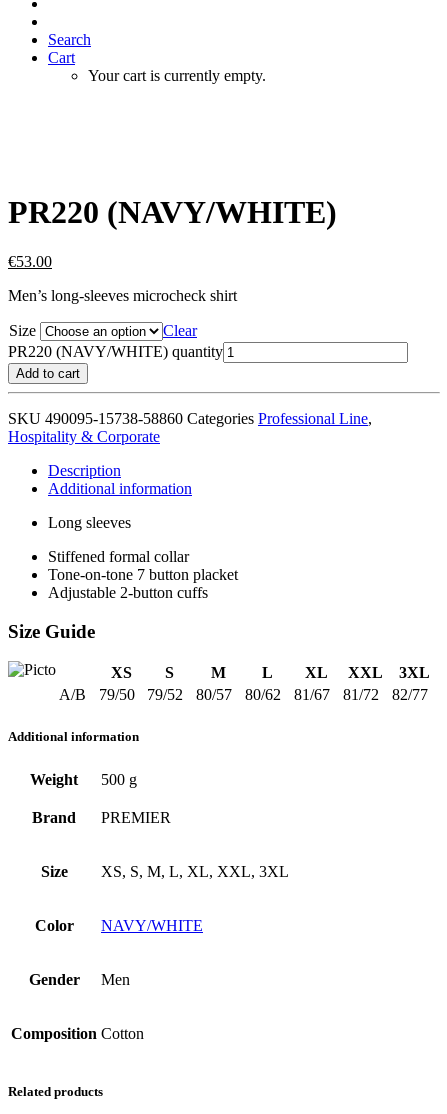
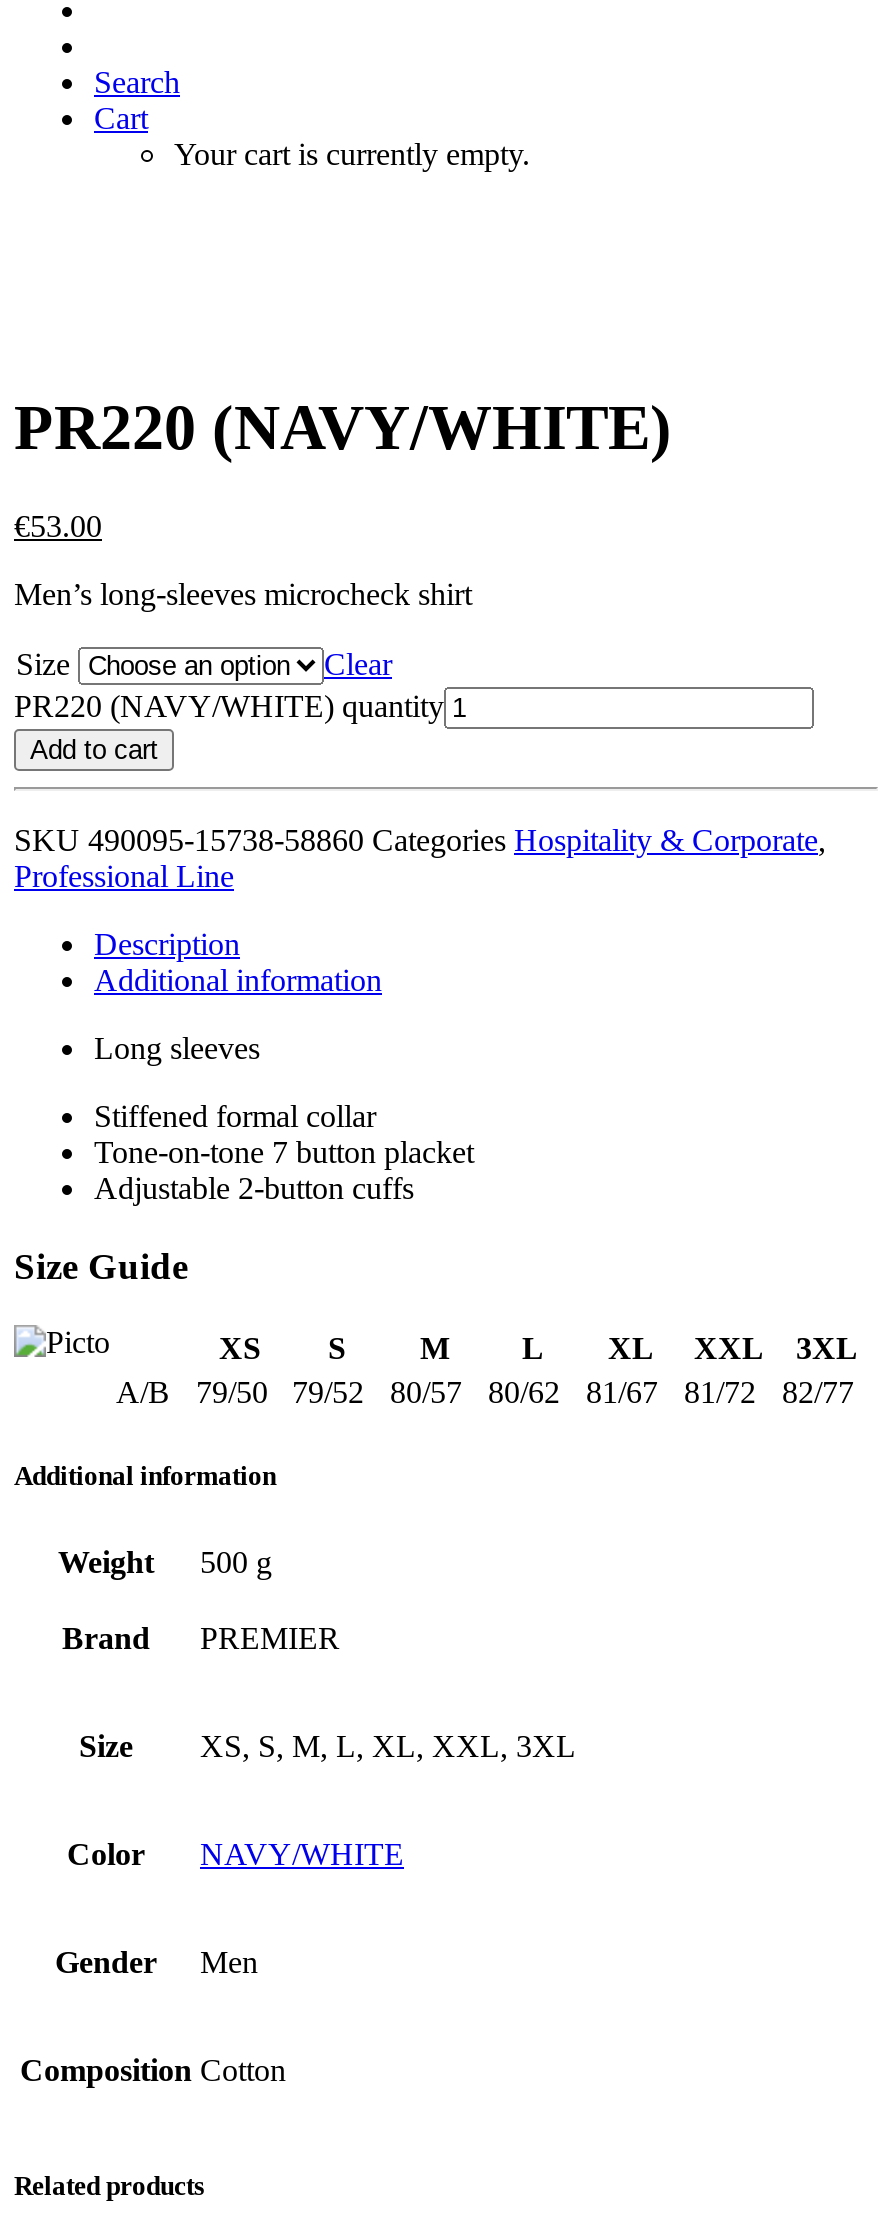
[8,410,372,445] SKU 490095-15738-58860 Categories Professional Line, | Hospitality & Corporate -> [14,823,826,893] SKU 490095-15738-58860 Categories Hospitality & Corporate, | Professional Line

